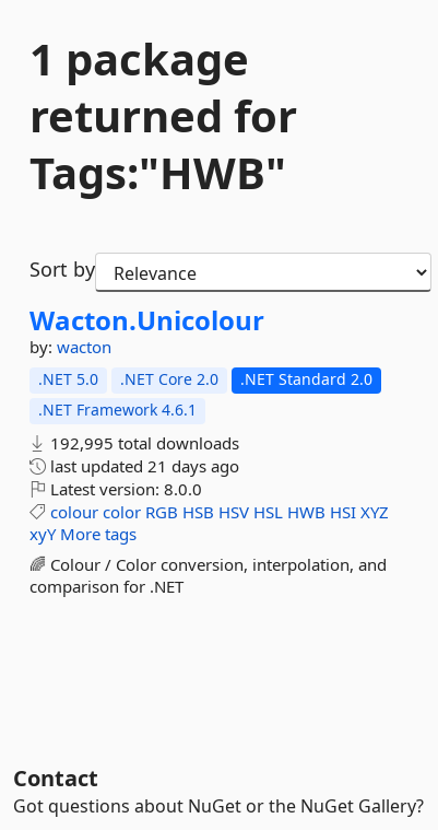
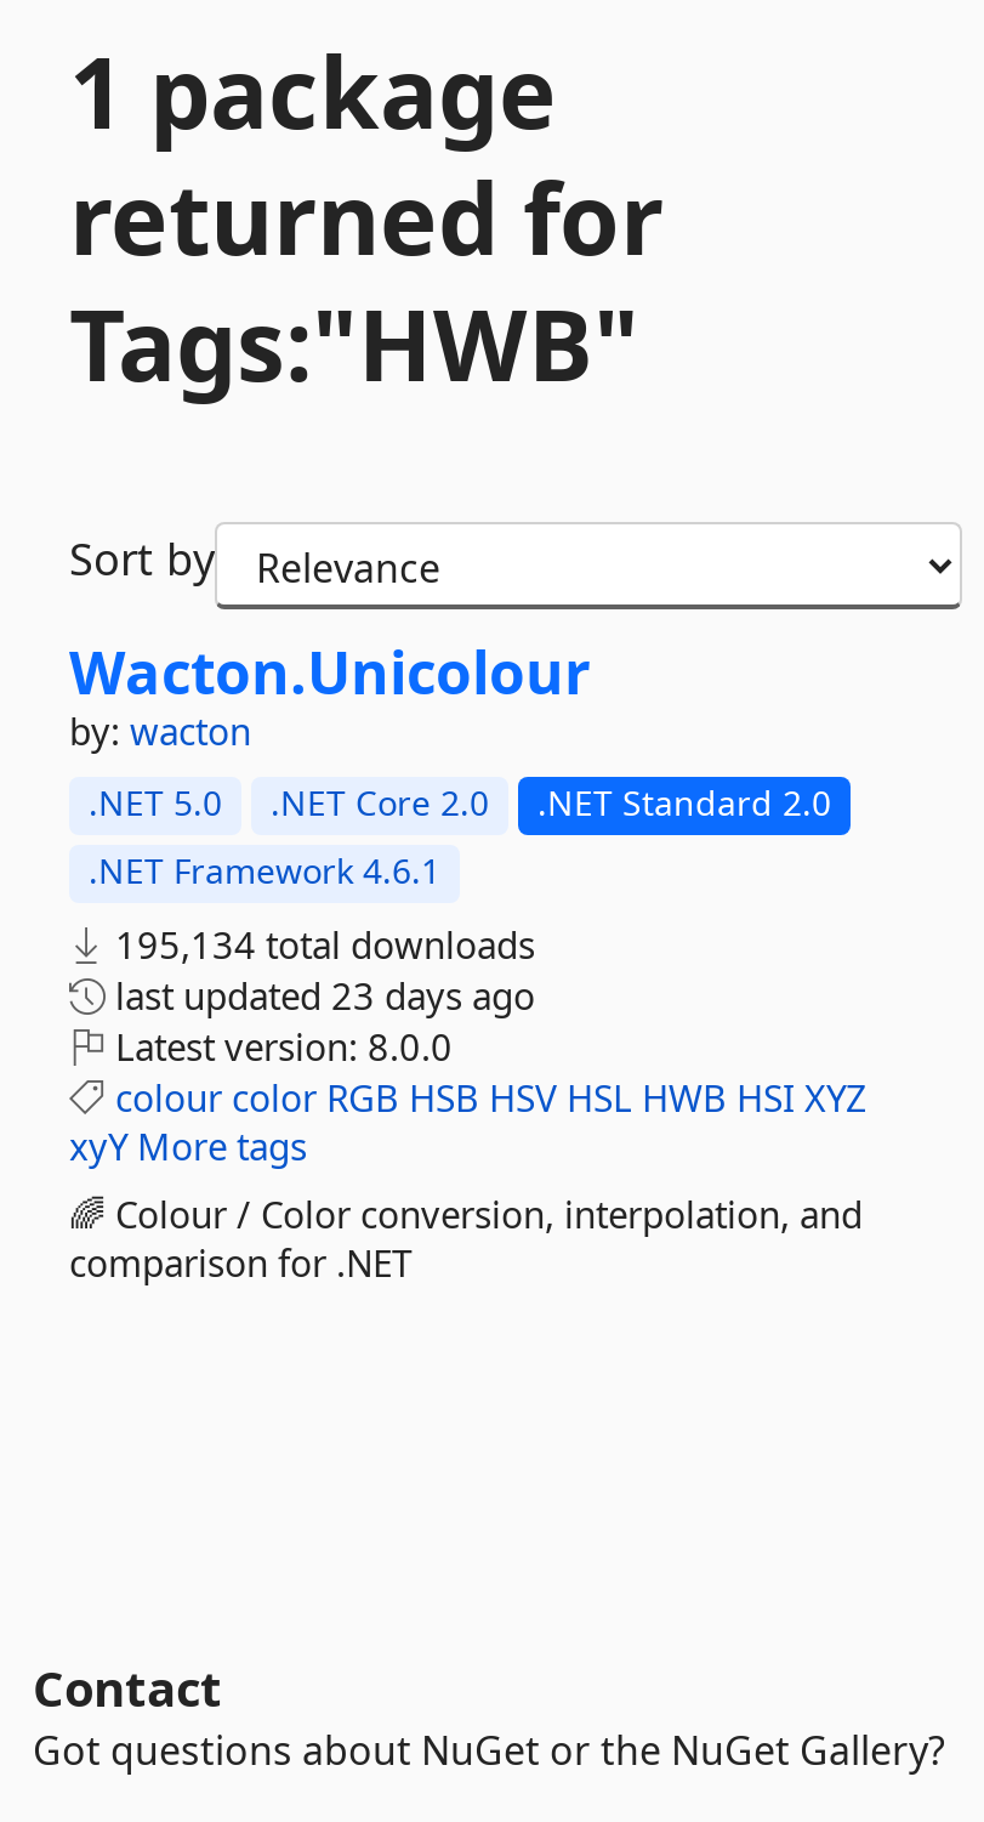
[46,432,239,454] 192,995 total downloads -> [106,920,535,969] 195,134 total downloads
[46,455,239,477] last updated 21 days ago -> [106,971,535,1020] last updated 23 days ago

